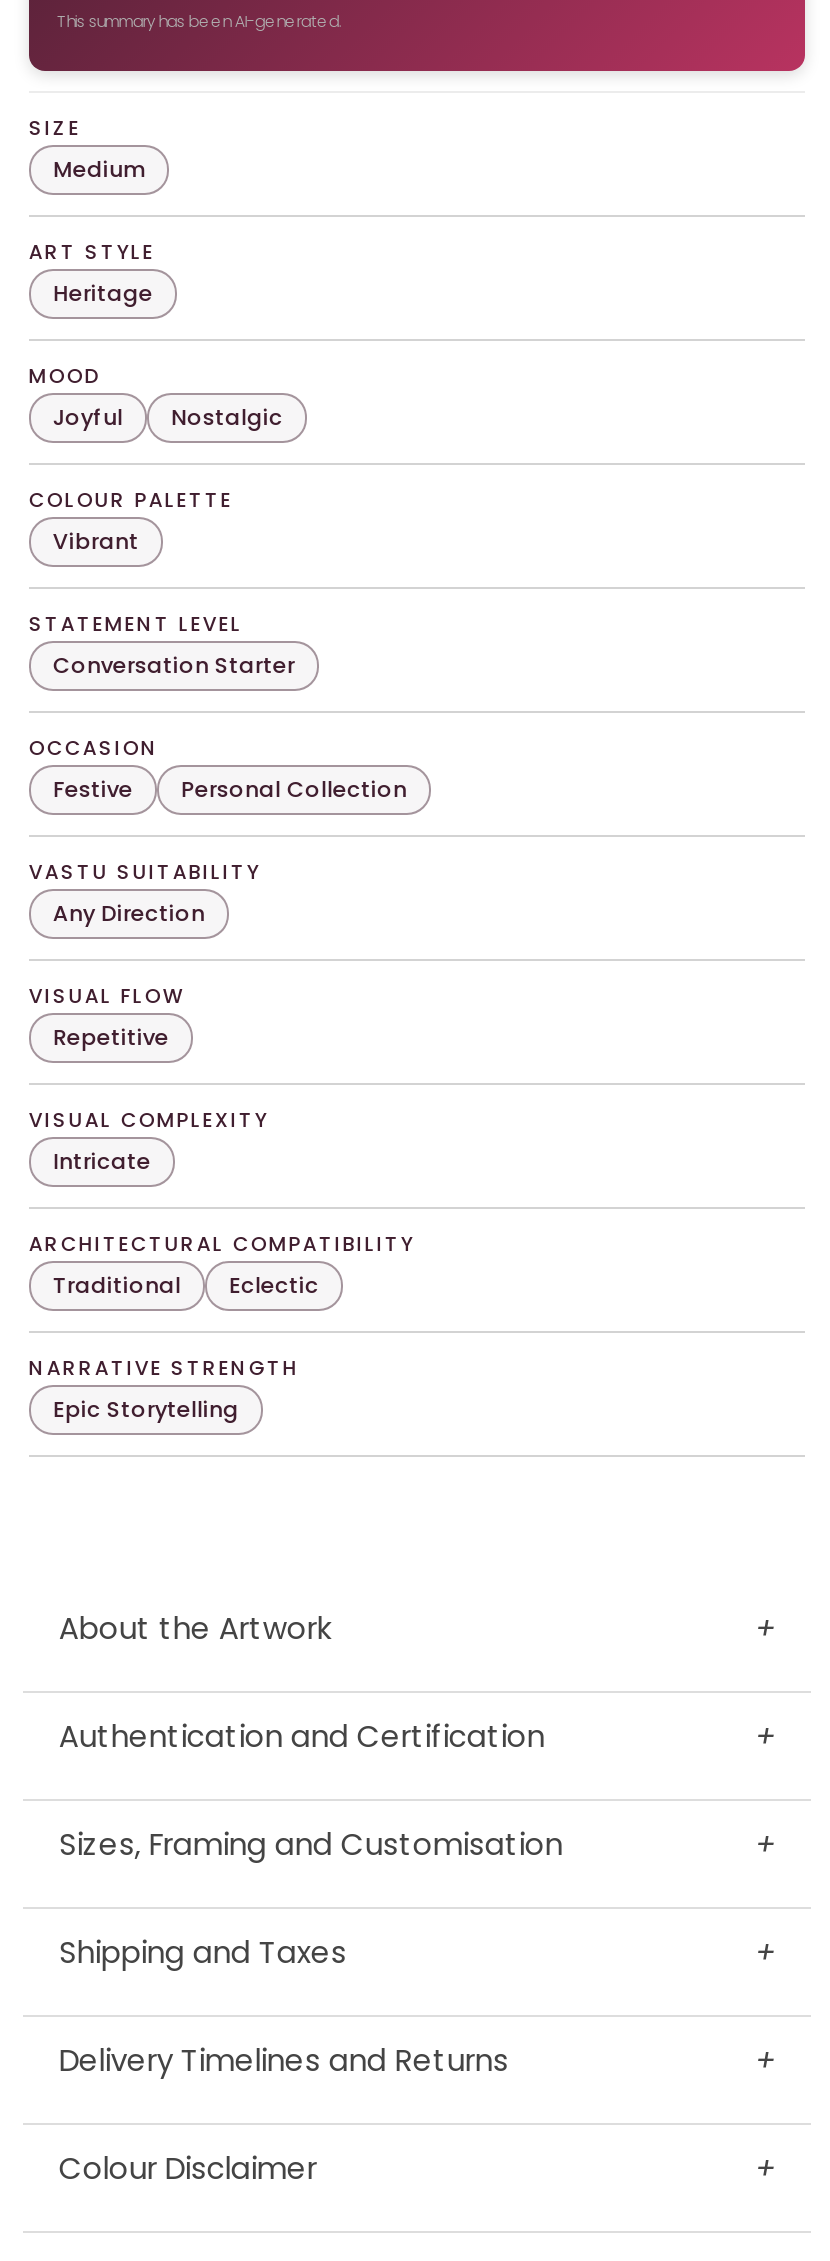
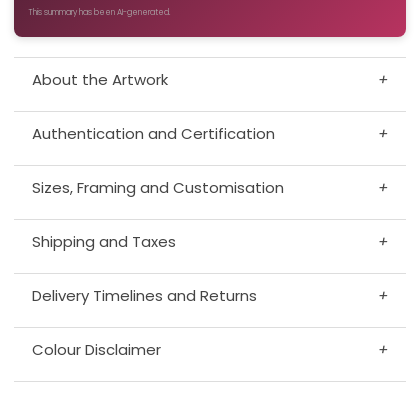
[29,114,415,1426] SIZE | Medium | ART STYLE | Heritage | MOOD | Joyful | Nostalgic | COLOUR PALETTE | Vibrant | STATEMENT LEVEL | Conversation Starter | OCCASION | Festive | Personal Collection | VASTU SUITABILITY | Any Direction | VISUAL FLOW | Repetitive | VISUAL COMPLEXITY | Intricate | ARCHITECTURAL COMPATIBILITY | Traditional | Eclectic | NARRATIVE STRENGTH | Epic Storytelling -> none

